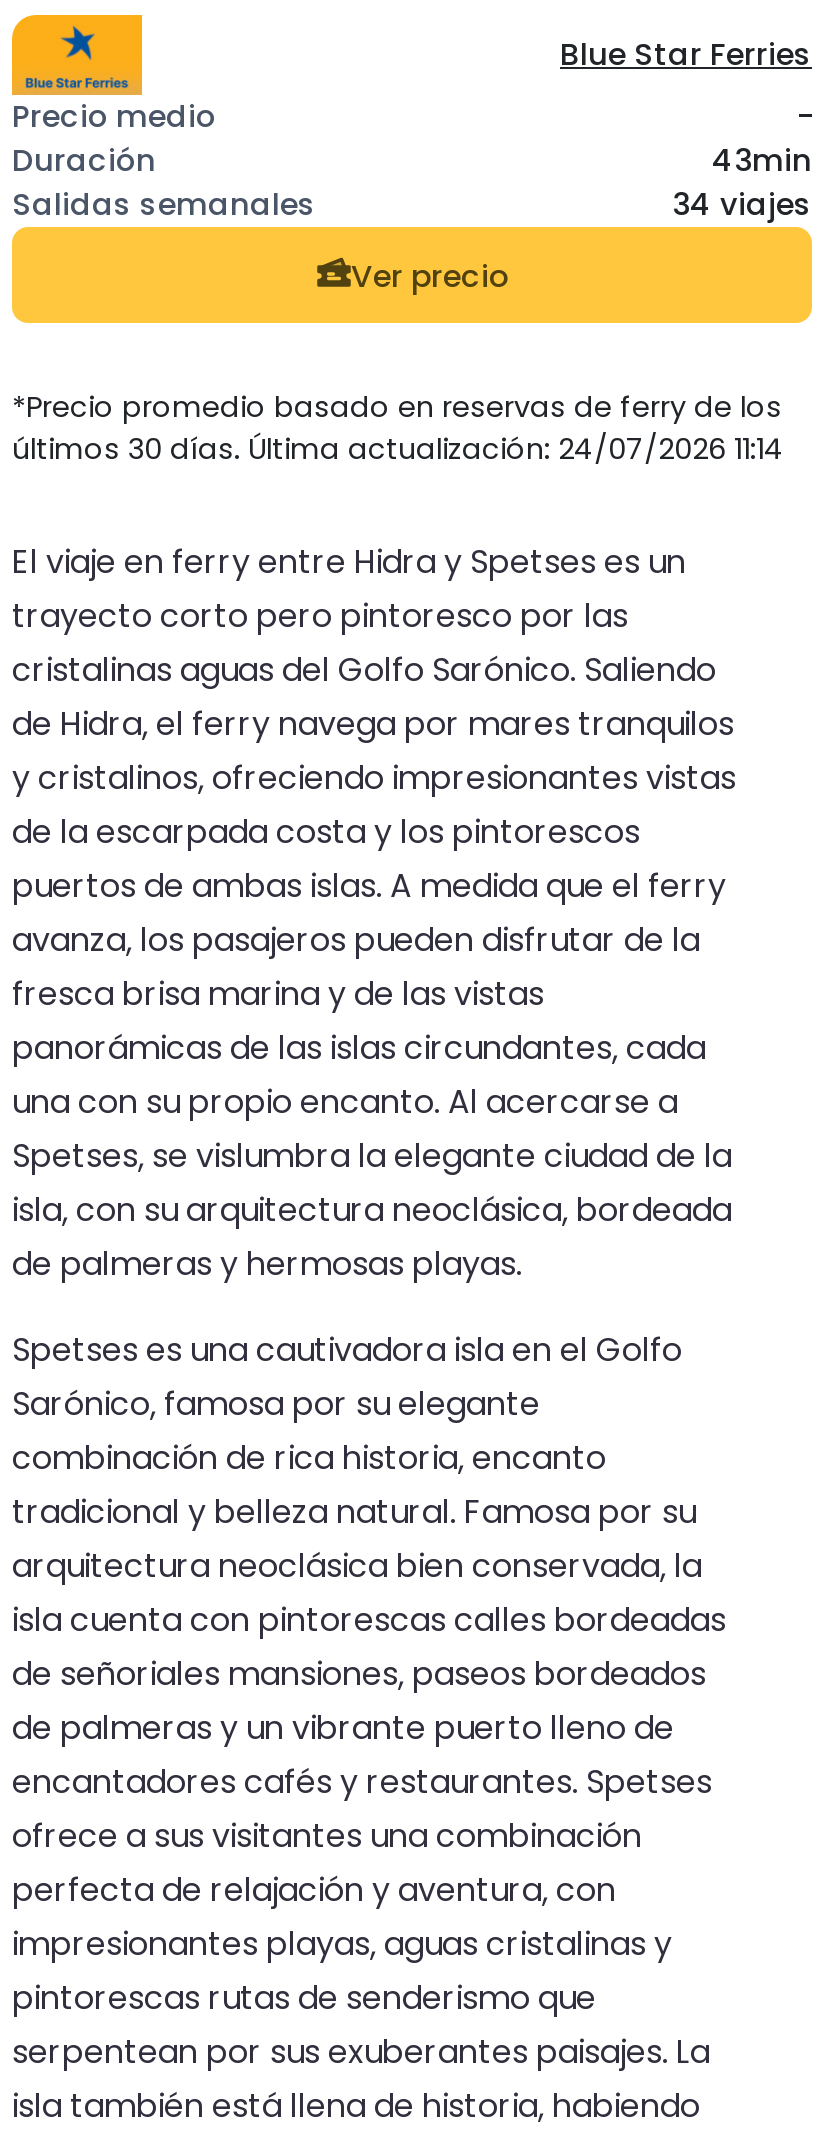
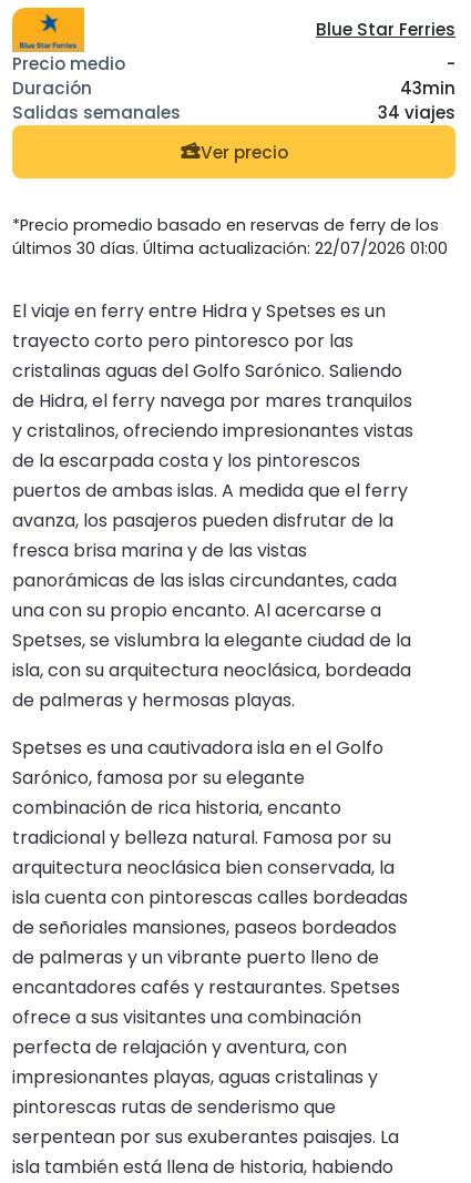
[12,430,784,470] últimos 30 días. Última actualización: 24/07/2026 11:14 -> [12,238,448,260] últimos 30 días. Última actualización: 22/07/2026 01:00

